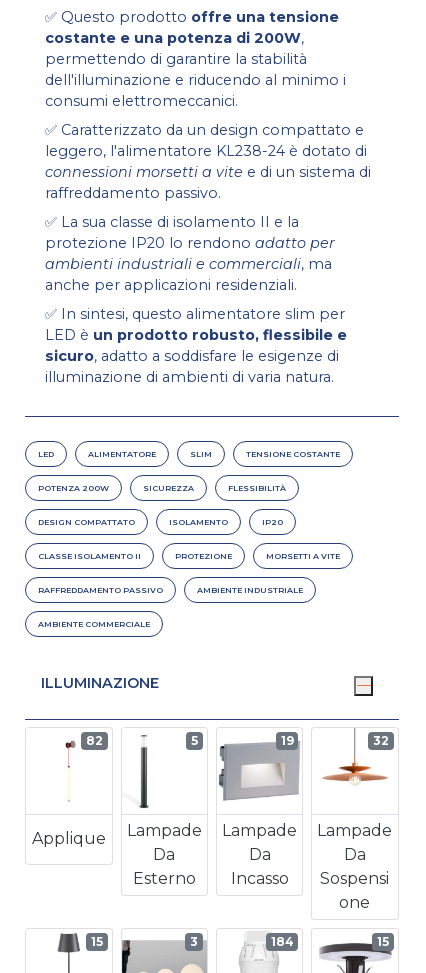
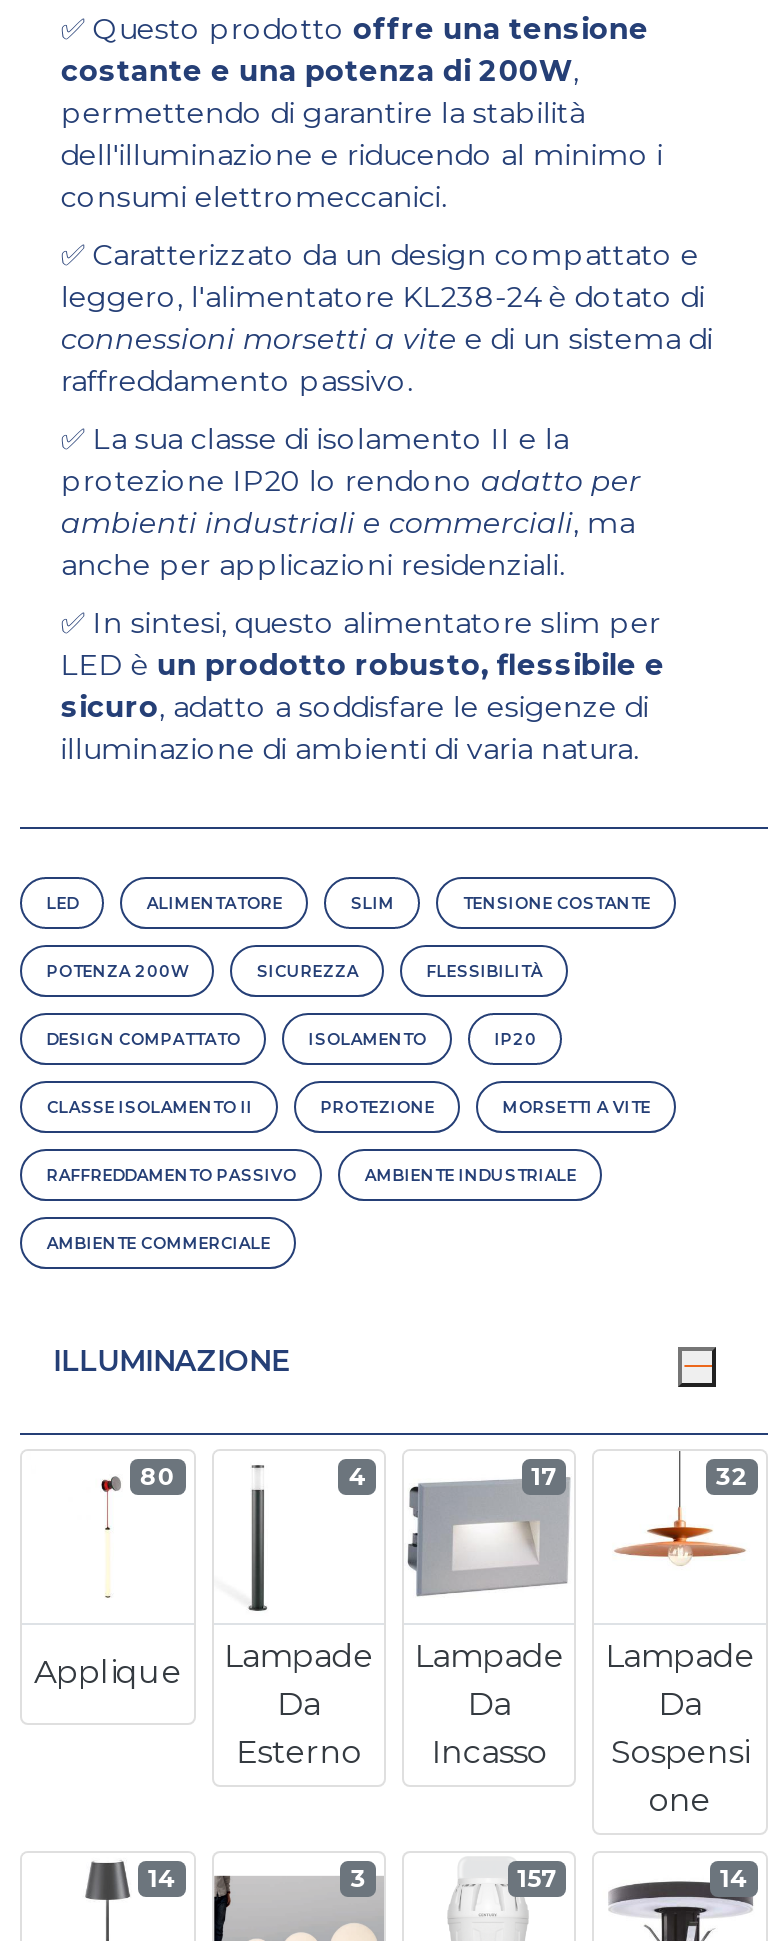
[86,733,103,748] 82 -> [140,1461,176,1491] 80
[191,733,198,748] 5 -> [348,1461,366,1491] 4
[280,733,293,748] 19 -> [531,1461,557,1491] 17
[91,934,103,949] 15 -> [148,1862,176,1892] 14
[270,934,293,949] 184 -> [517,1862,557,1892] 157
[377,934,389,949] 15 -> [720,1862,748,1892] 14

